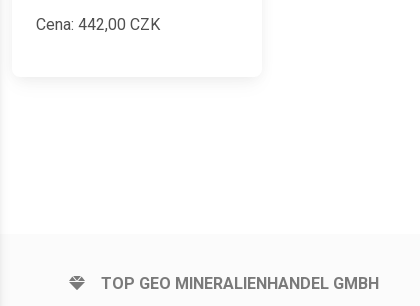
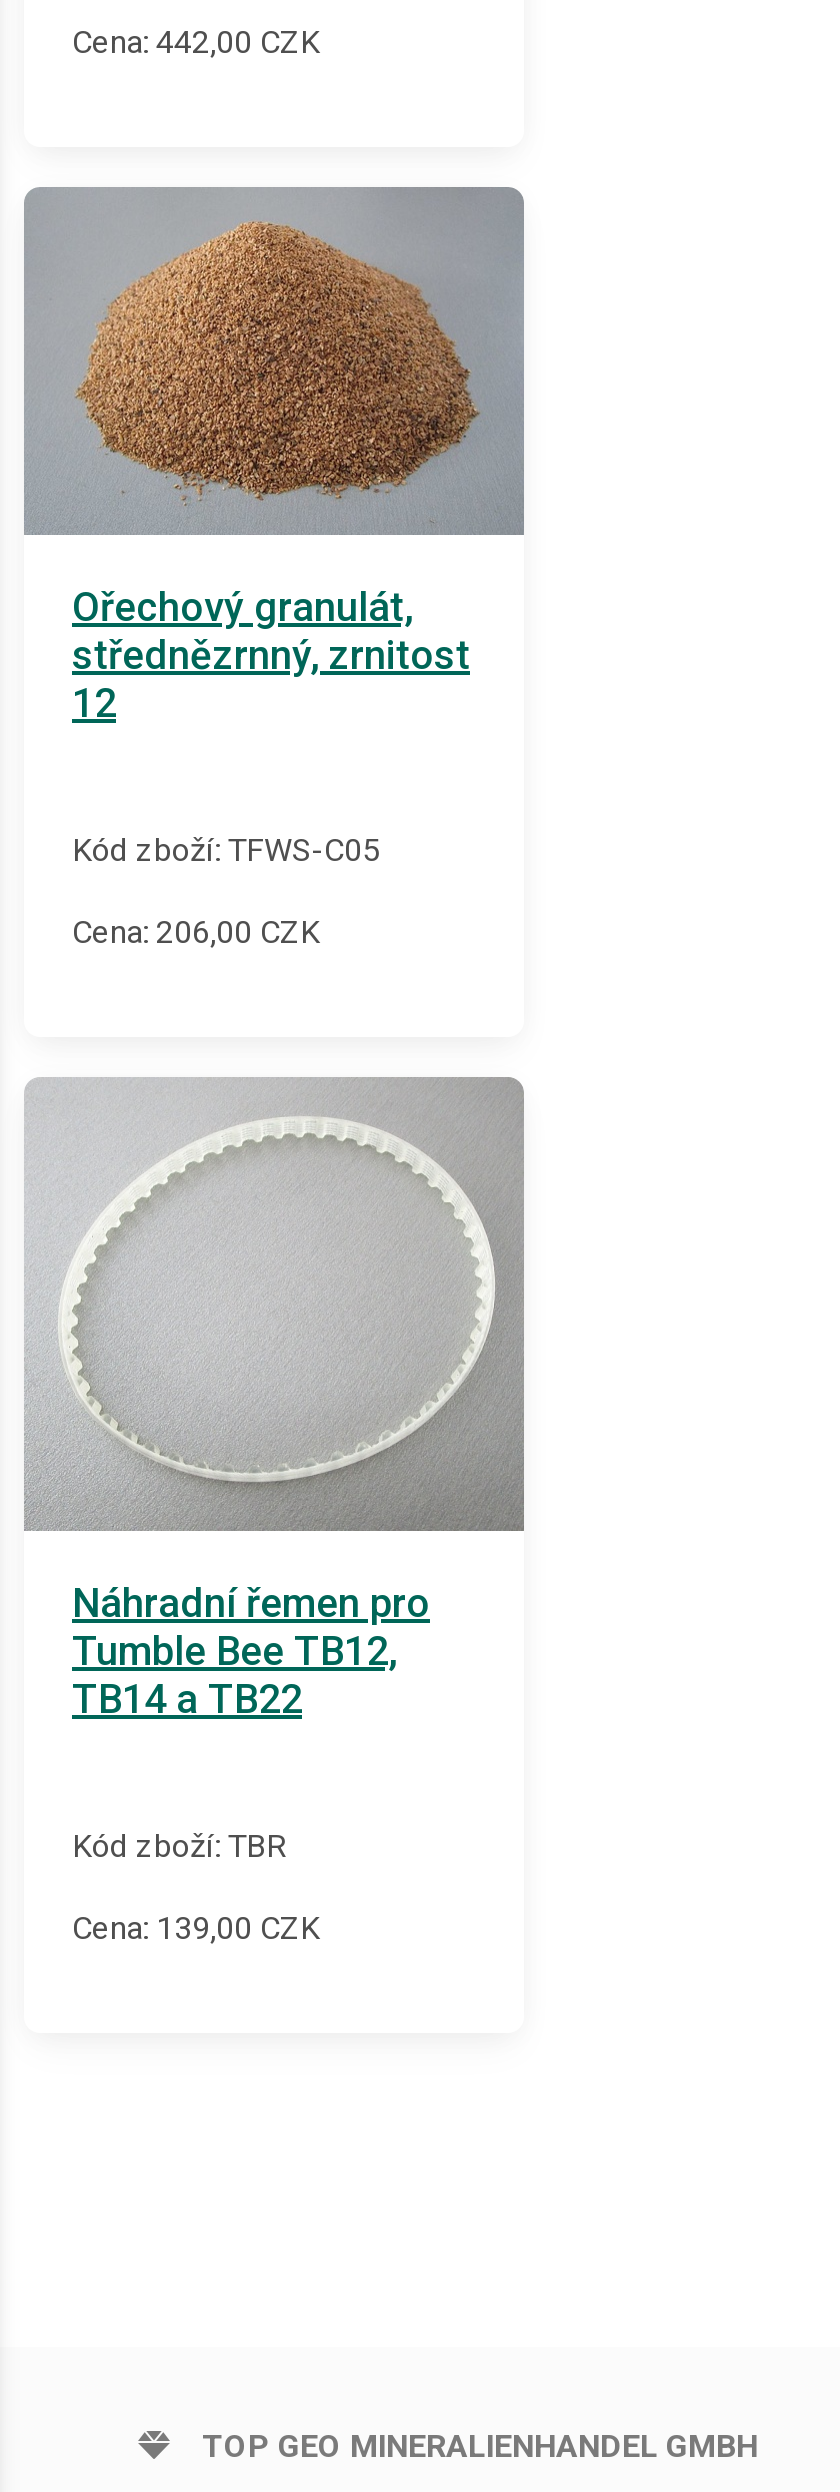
none -> [22,185,526,951] [image] | Ořechový granulát, | střednězrnný, zrnitost | 12 | Kód zboží: TFWS-C05 | Cena: 206,00 CZK
none -> [22,1075,526,1946] [image] | Náhradní řemen pro | Tumble Bee TB12, | TB14 a TB22 | Kód zboží: TBR | Cena: 139,00 CZK

